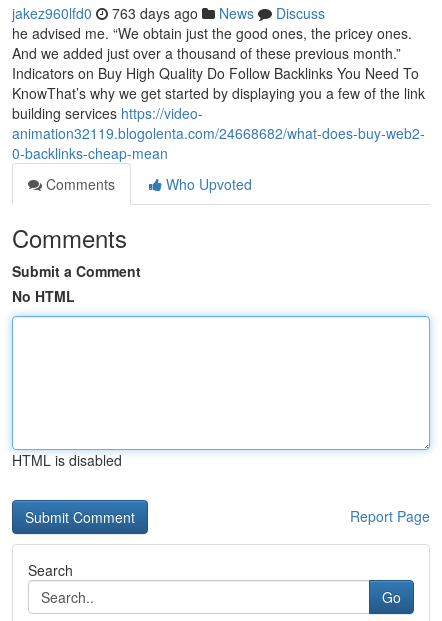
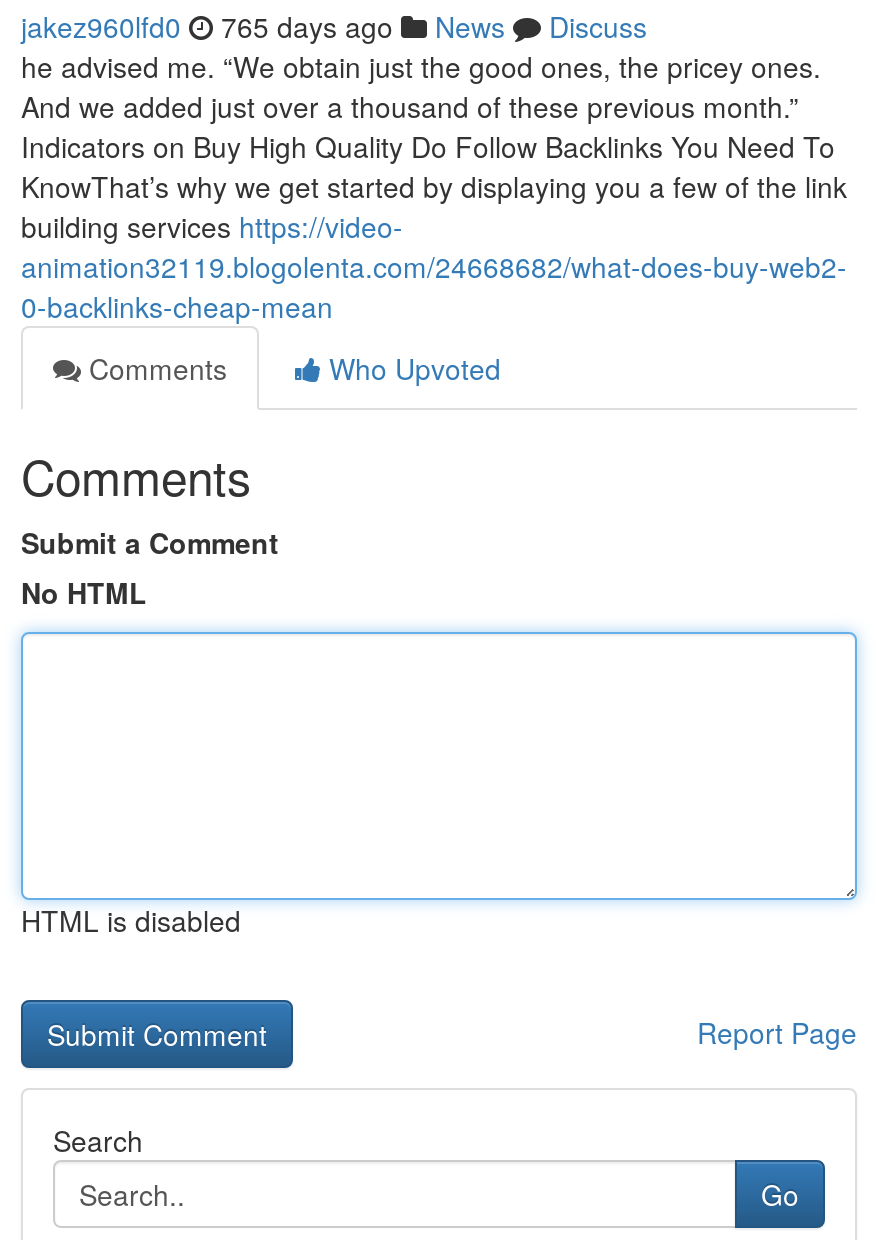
[12,3,325,23] jakez960lfd0 763 days ago News Discuss -> [21,6,647,46] jakez960lfd0 765 days ago News Discuss

